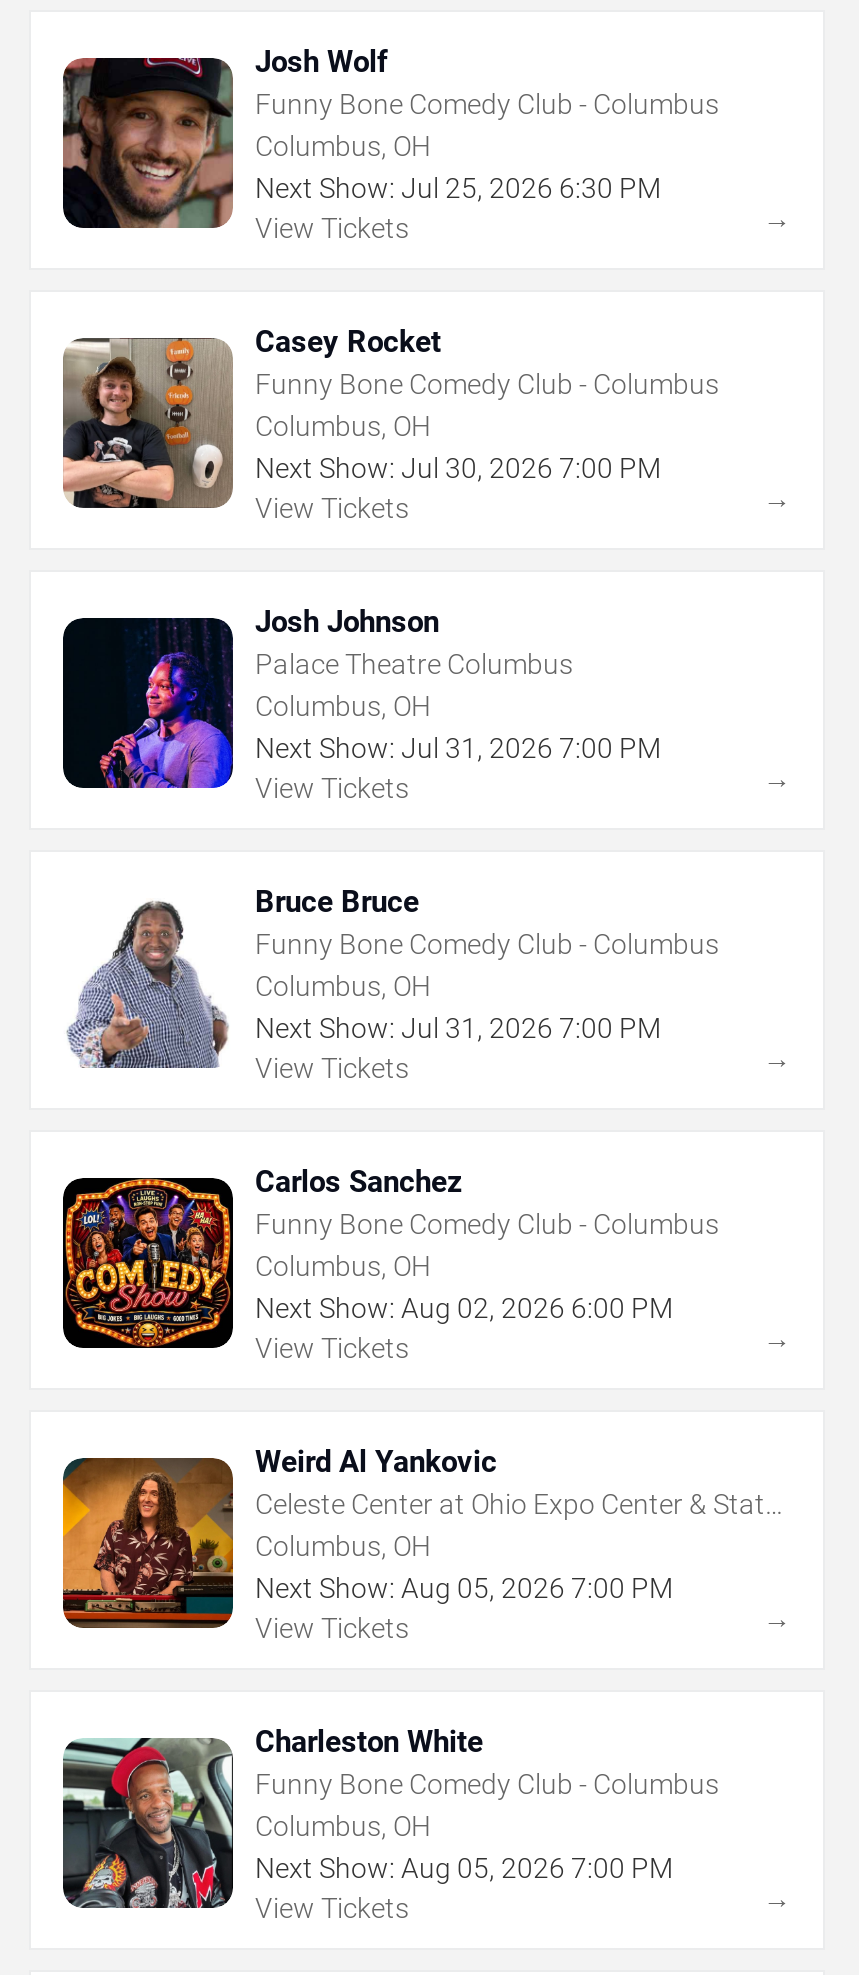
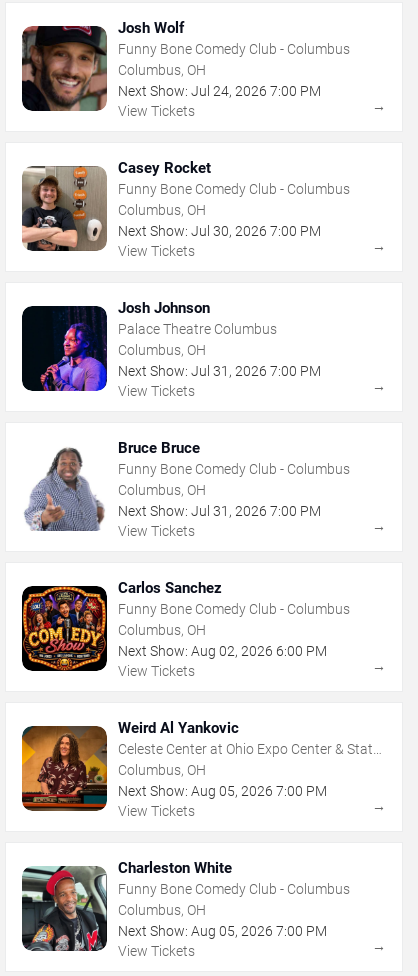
[255,172,661,204] Next Show: Jul 25, 2026 6:30 PM -> [118,83,321,99] Next Show: Jul 24, 2026 7:00 PM

